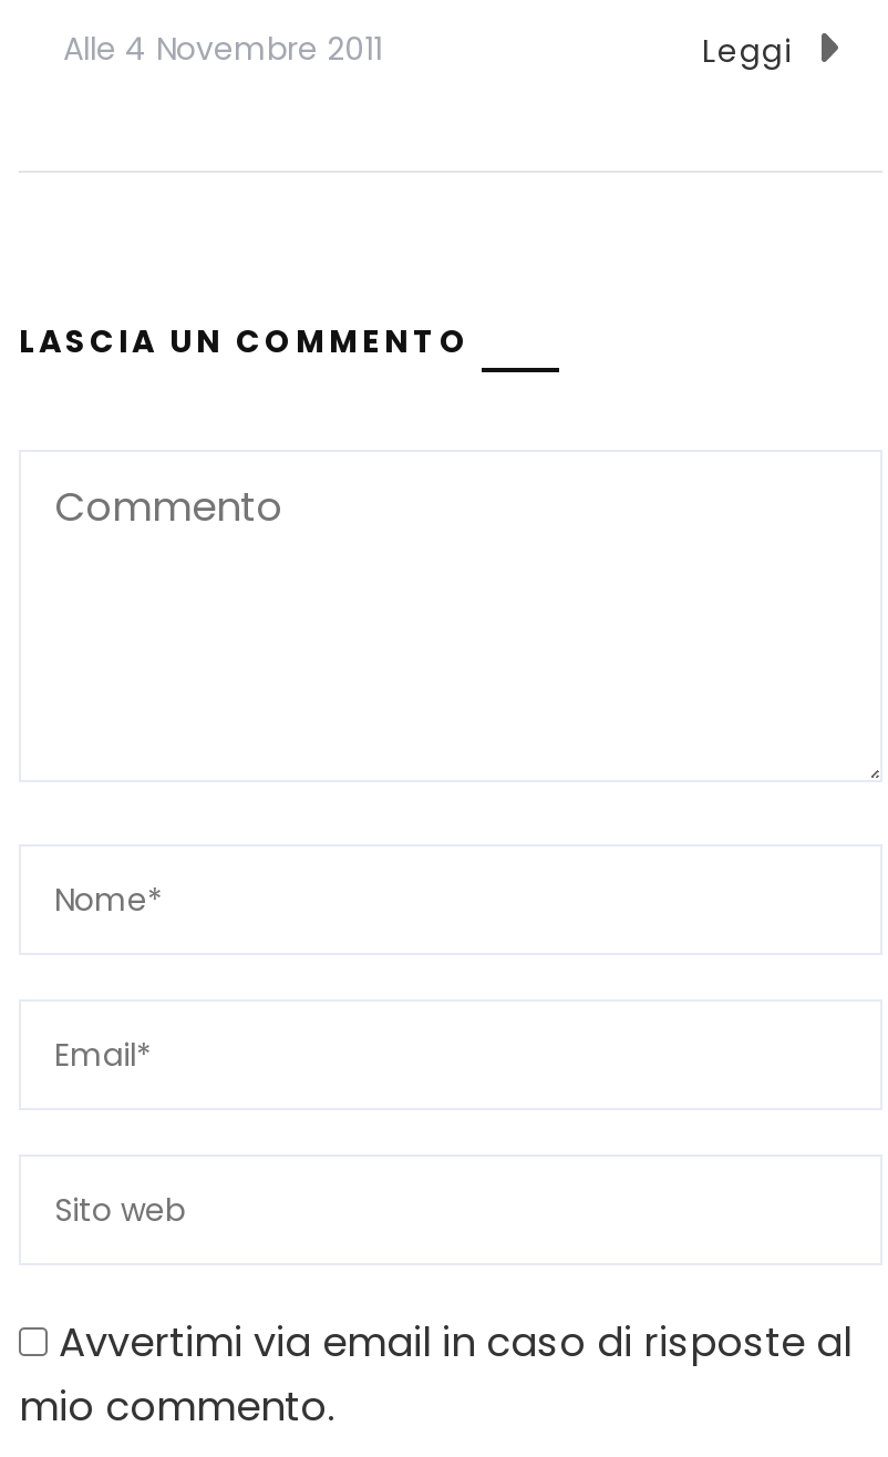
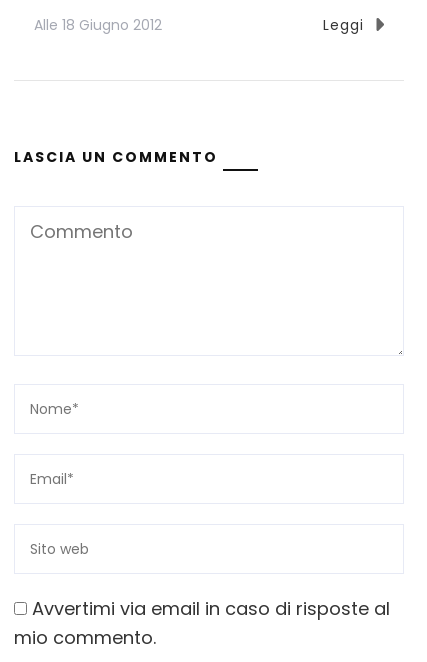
[63,27,382,71] Alle 4 Novembre 2011 -> [34,15,162,35] Alle 18 Giugno 2012

